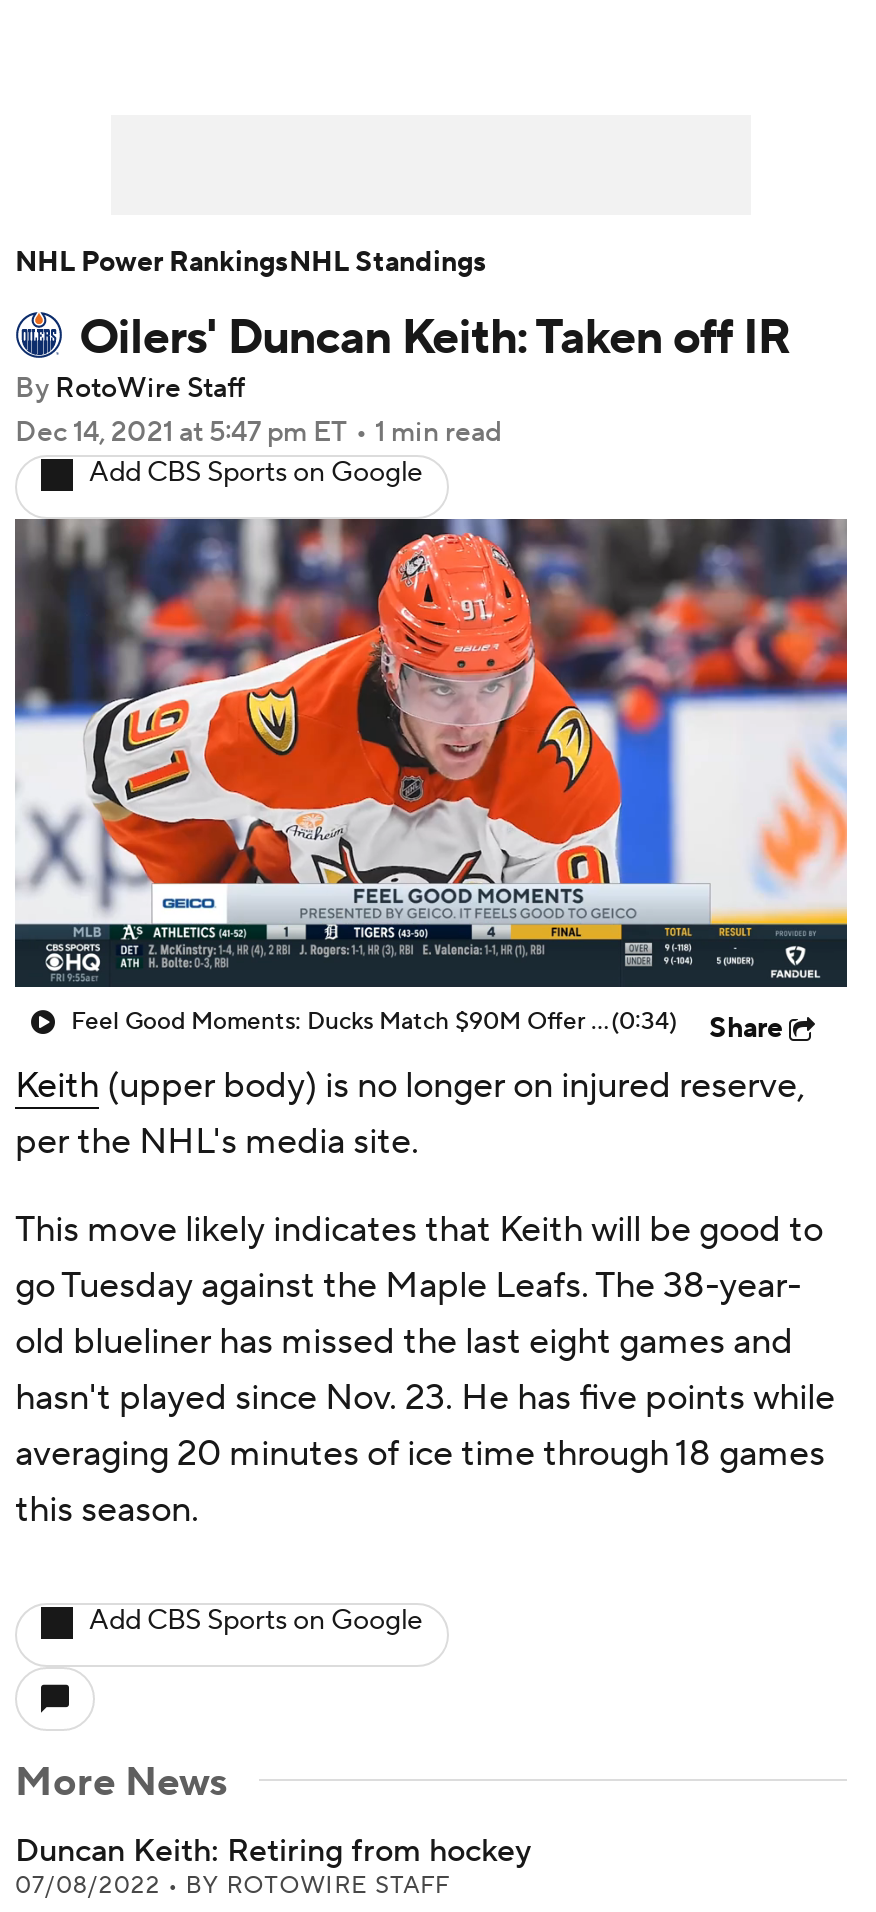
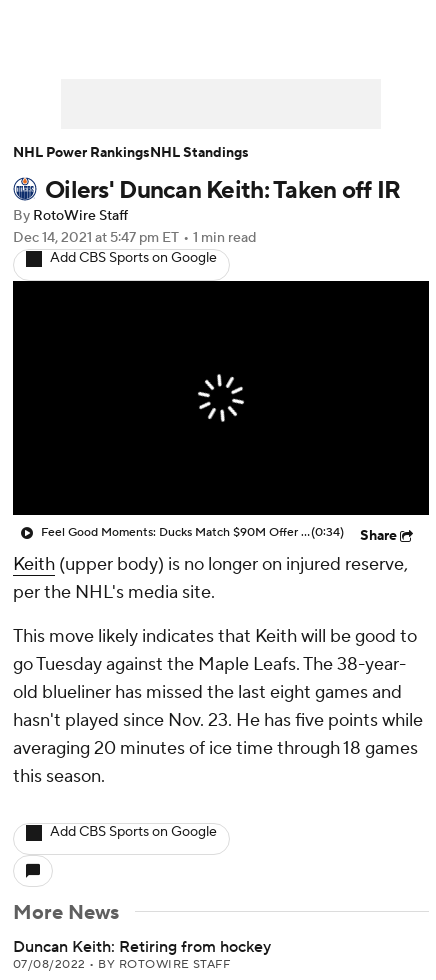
[13,517,849,987] [image] -> none

